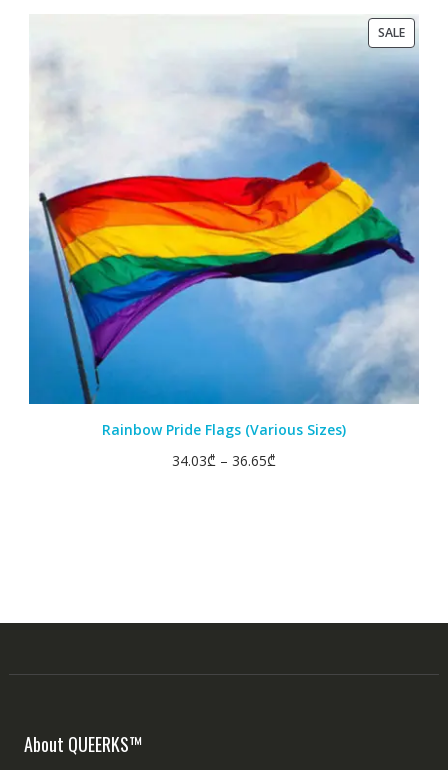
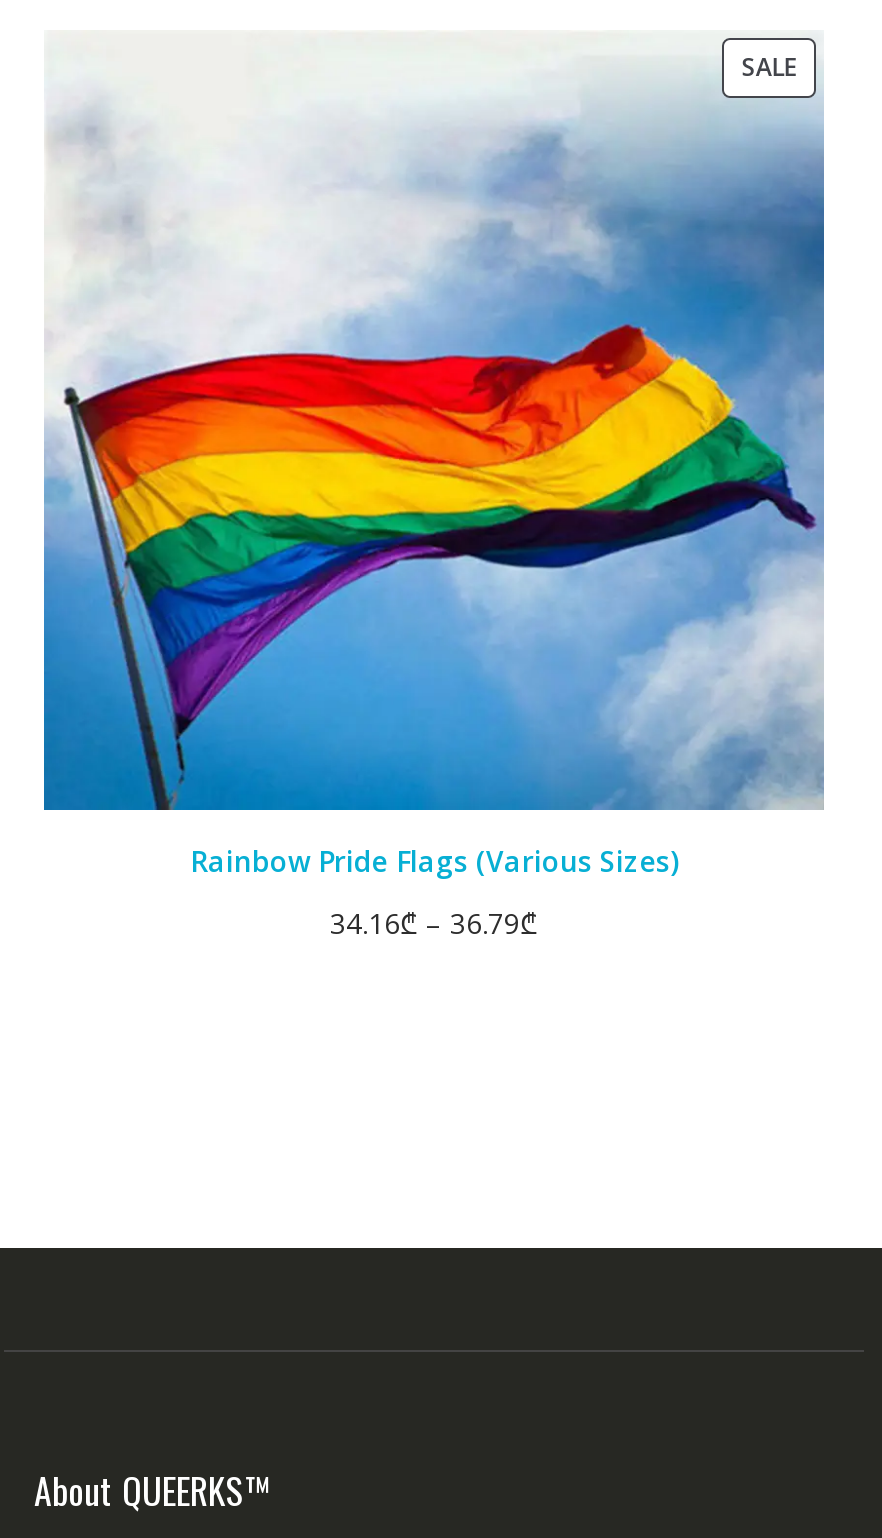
[172,451,276,470] 34.03₾ – 36.65₾ -> [330,903,538,941] 34.16₾ – 36.79₾

